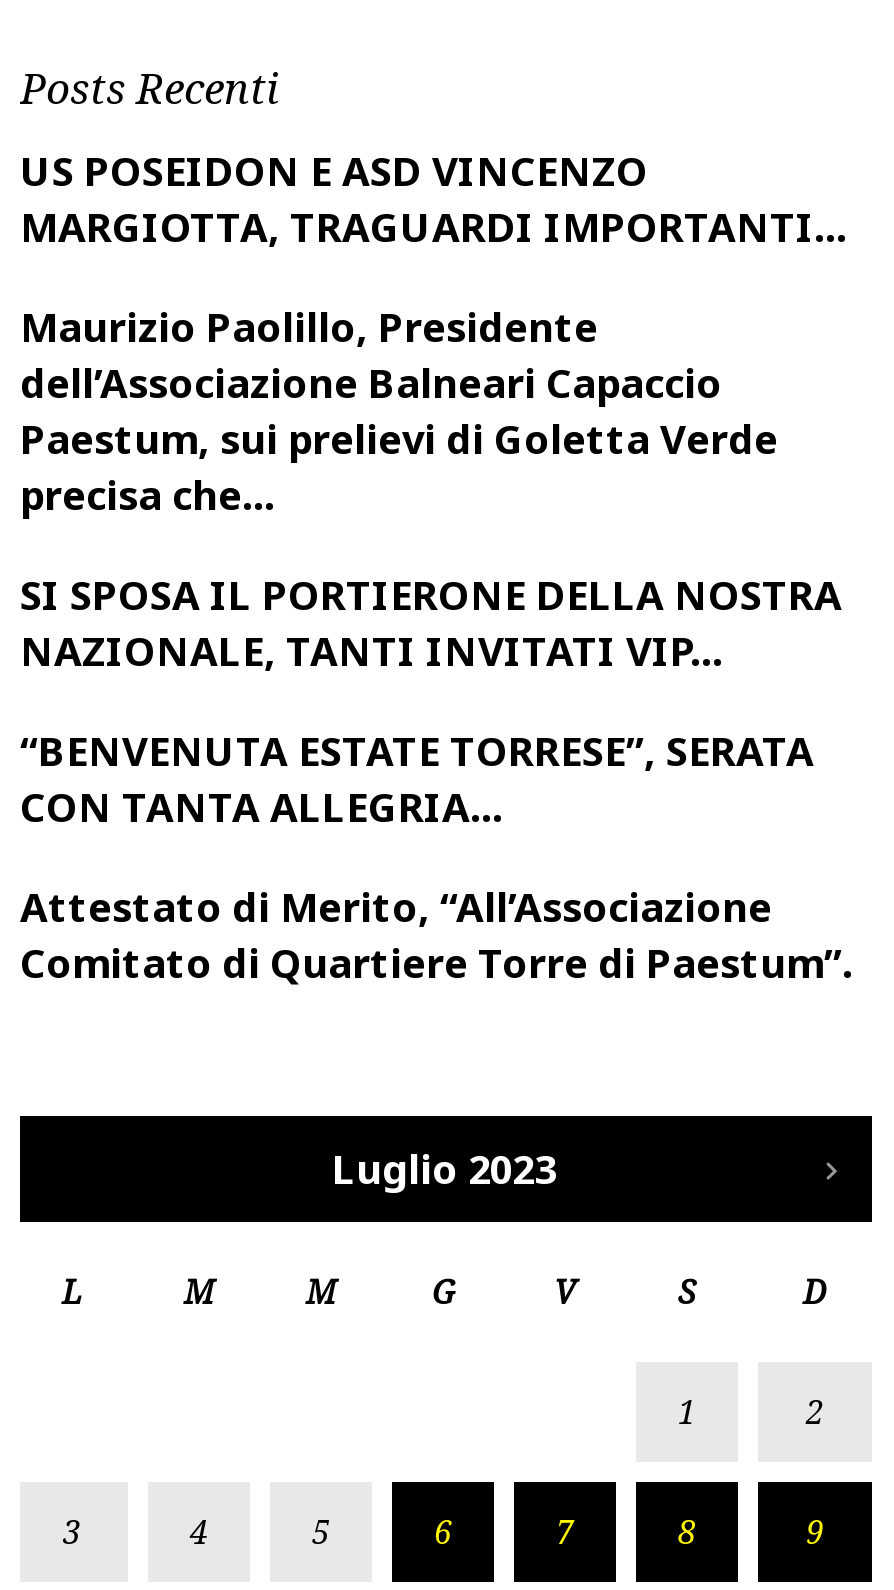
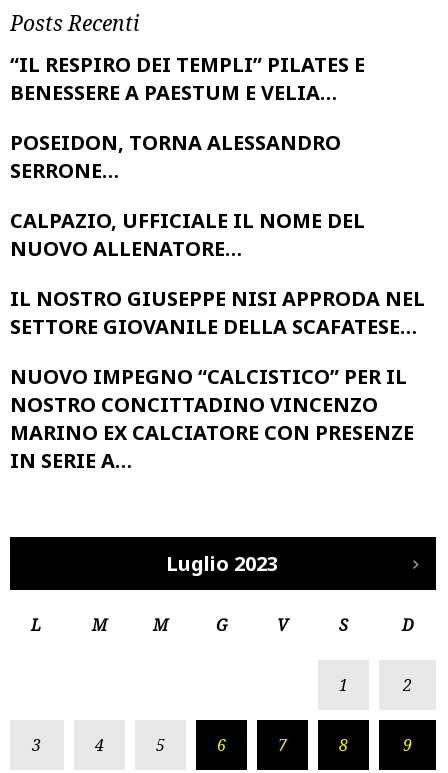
[20,144,848,254] US POSEIDON E ASD VINCENZO | MARGIOTTA, TRAGUARDI IMPORTANTI… -> [10,51,365,106] “IL RESPIRO DEI TEMPLI” PILATES E | BENESSERE A PAESTUM E VELIA…
[20,300,778,522] Maurizio Paolillo, Presidente | dell’Associazione Balneari Capaccio | Paestum, sui prelievi di Goletta Verde | precisa che… -> [10,129,341,184] POSEIDON, TORNA ALESSANDRO | SERRONE…
[20,568,842,678] SI SPOSA IL PORTIERONE DELLA NOSTRA | NAZIONALE, TANTI INVITATI VIP… -> [10,207,365,262] CALPAZIO, UFFICIALE IL NOME DEL | NUOVO ALLENATORE…
[20,724,814,834] “BENVENUTA ESTATE TORRESE”, SERATA | CON TANTA ALLEGRIA… -> [10,285,425,340] IL NOSTRO GIUSEPPE NISI APPRODA NEL | SETTORE GIOVANILE DELLA SCAFATESE…
[20,880,852,990] Attestato di Merito, “All’Associazione | Comitato di Quartiere Torre di Paestum”. -> [10,363,414,474] NUOVO IMPEGNO “CALCISTICO” PER IL | NOSTRO CONCITTADINO VINCENZO | MARINO EX CALCIATORE CON PRESENZE | IN SERIE A…

